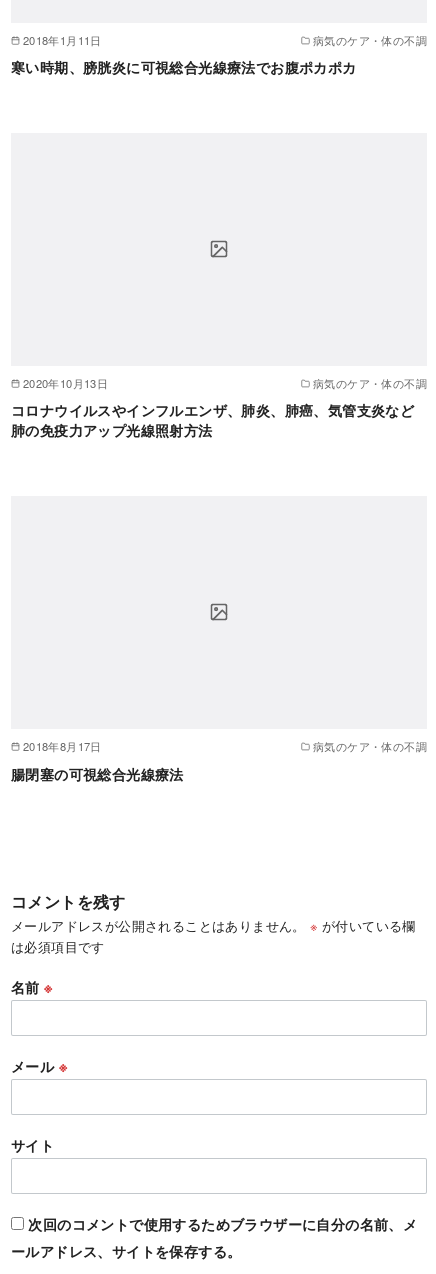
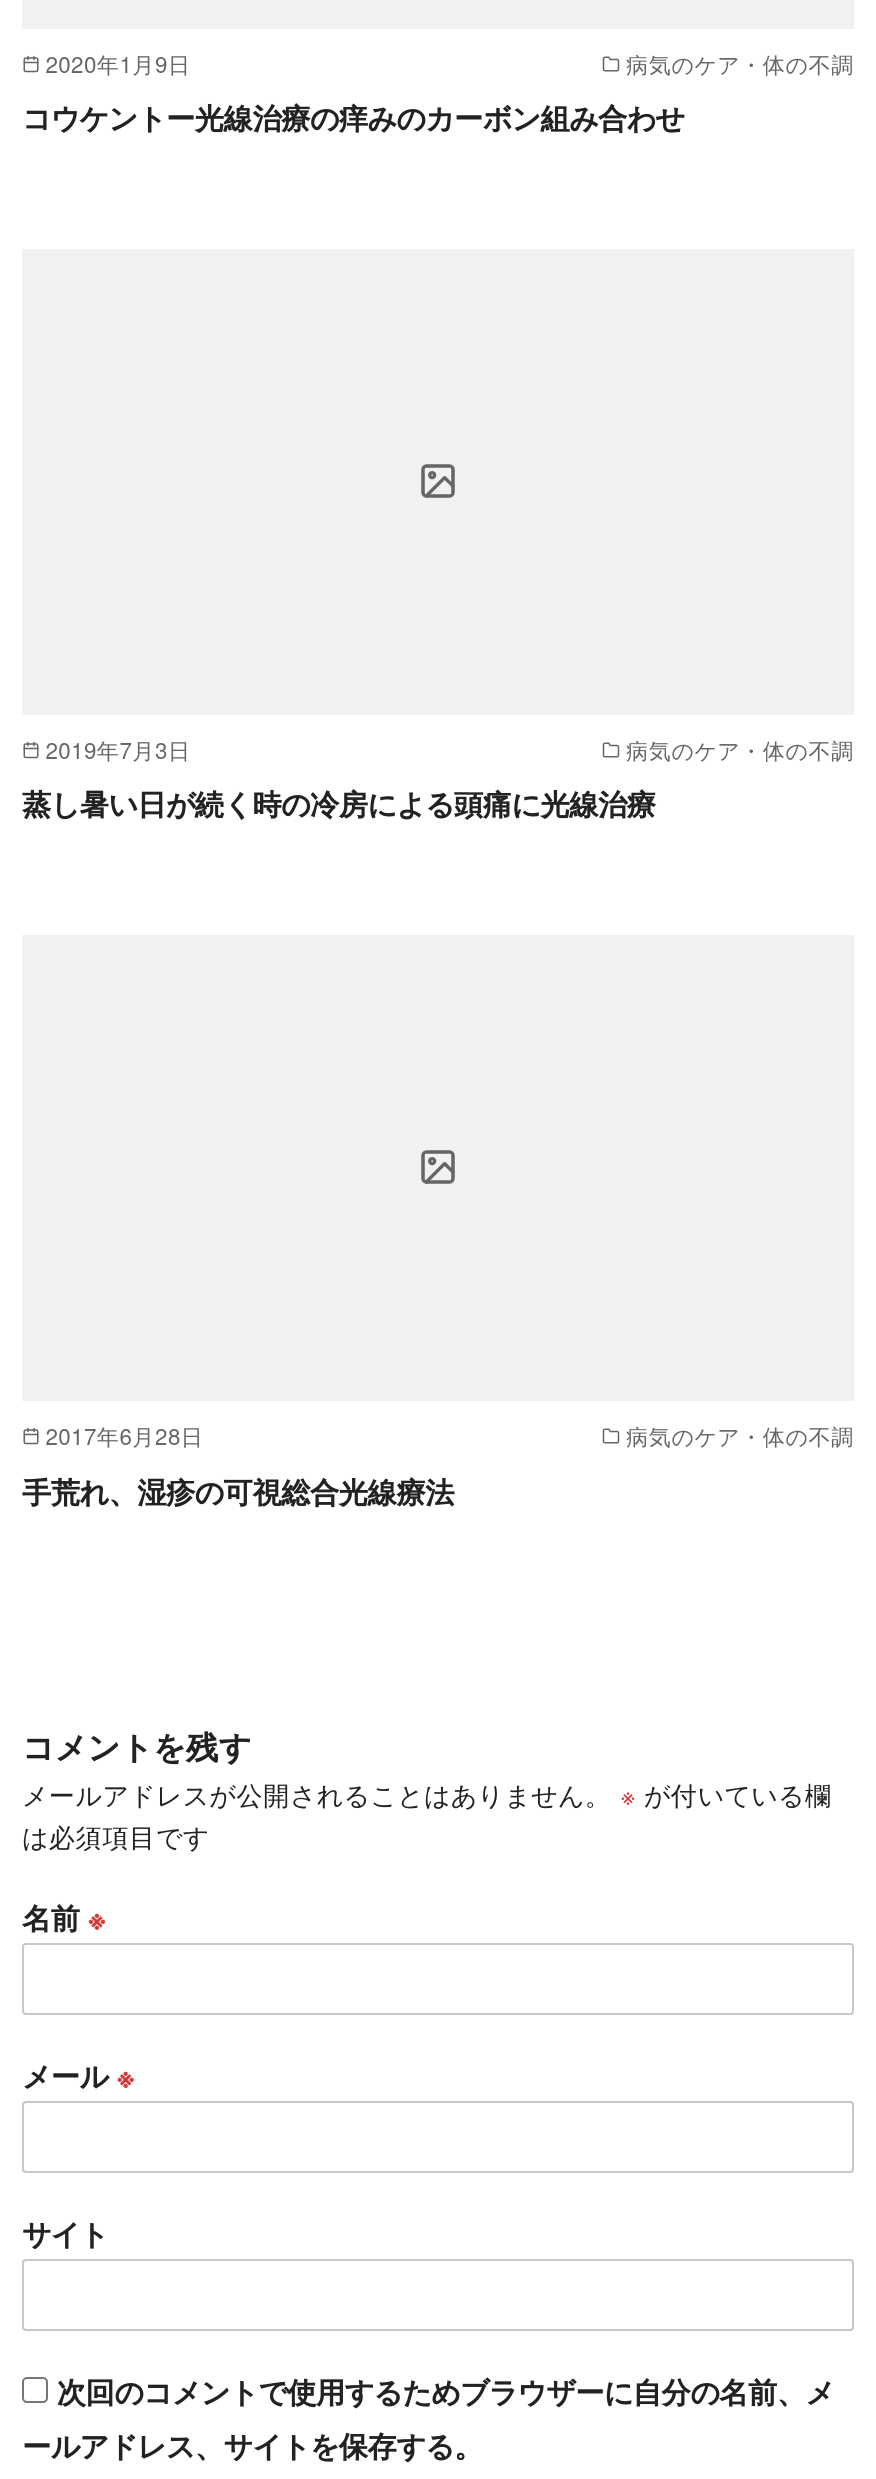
[23,32,102,48] 2018年1月11日 -> [46,47,191,79] 2020年1月9日
[11,57,357,77] 寒い時期、膀胱炎に可視総合光線療法でお腹ポカポカ -> [22,98,684,138] コウケントー光線治療の痒みのカーボン組み合わせ
[23,375,108,391] 2020年10月13日 -> [46,734,191,766] 2019年7月3日
[11,400,414,440] コロナウイルスやインフルエンザ、肺炎、肺癌、気管支炎など | 肺の免疫力アップ光線照射方法 -> [22,784,656,824] 蒸し暑い日が続く時の冷房による頭痛に光線治療
[23,738,102,754] 2018年8月17日 -> [46,1420,204,1452] 2017年6月28日
[11,764,184,784] 腸閉塞の可視総合光線療法 -> [22,1470,454,1510] 手荒れ、湿疹の可視総合光線療法

